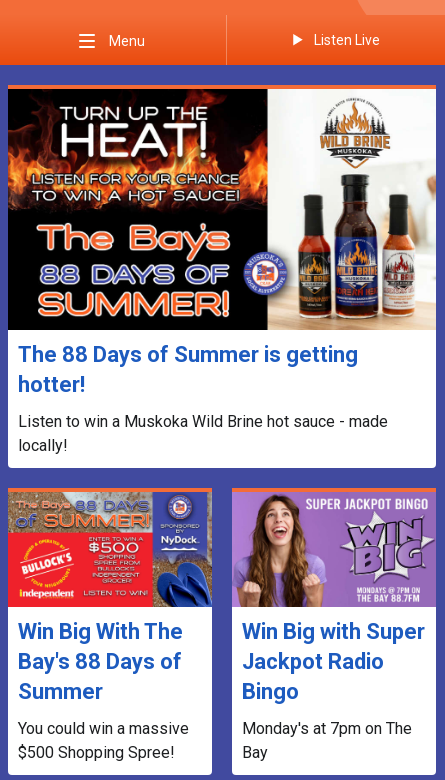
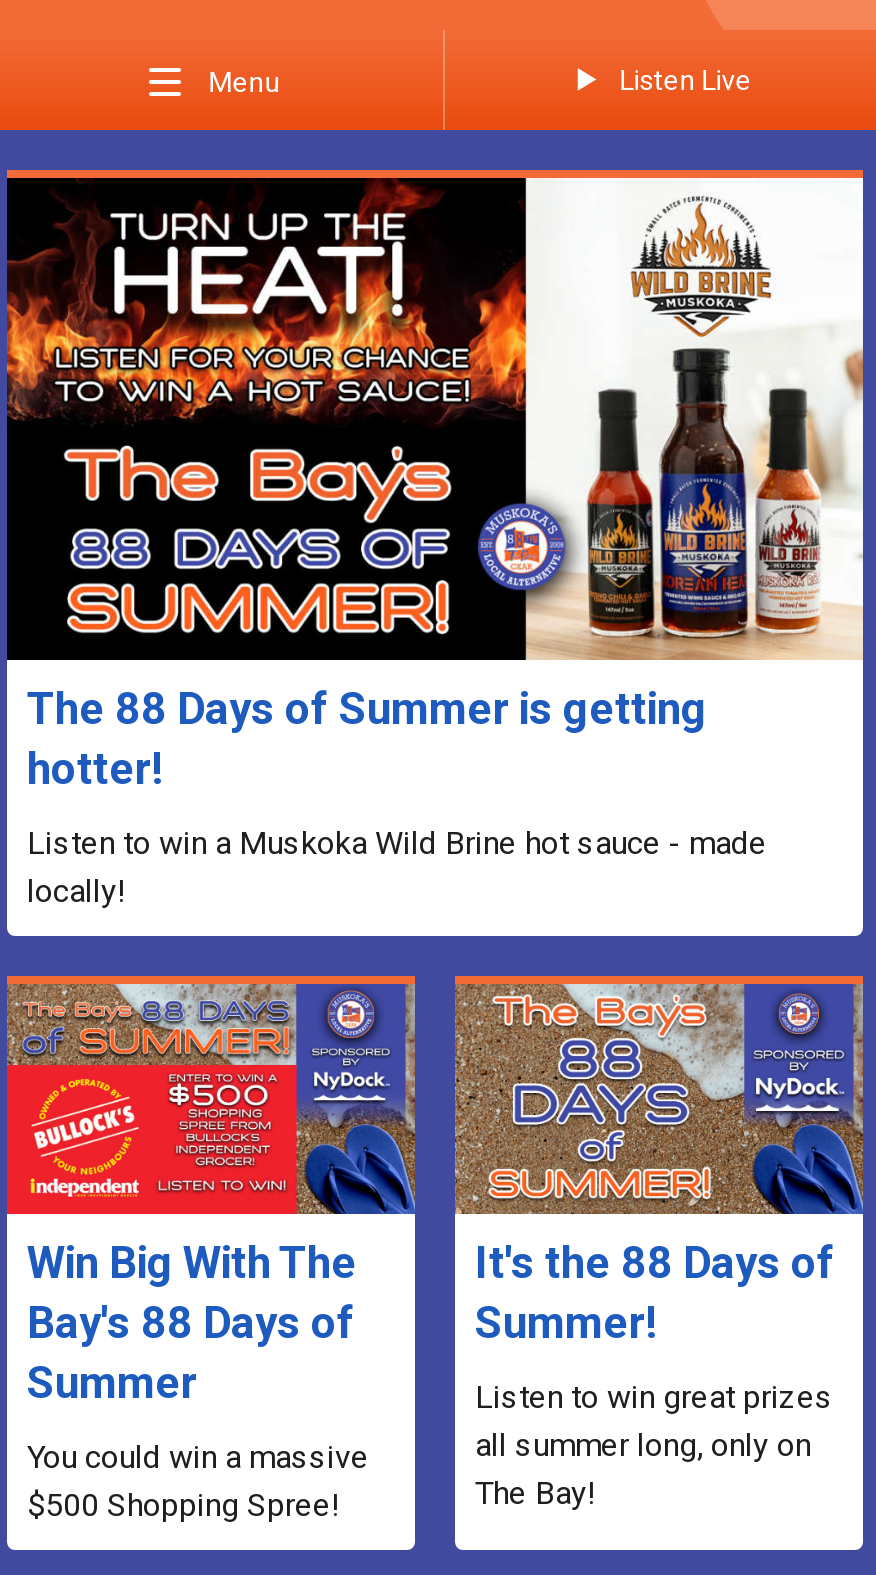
[232,491,436,703] [image] | Win Big with Super | Jackpot Radio | Bingo -> [453,982,865,1347] [image] | It's the 88 Days of | Summer!
[242,718,412,761] Monday's at 7pm on The | Bay -> [475,1377,833,1511] Listen to win great prizes | all summer long, only on | The Bay!

